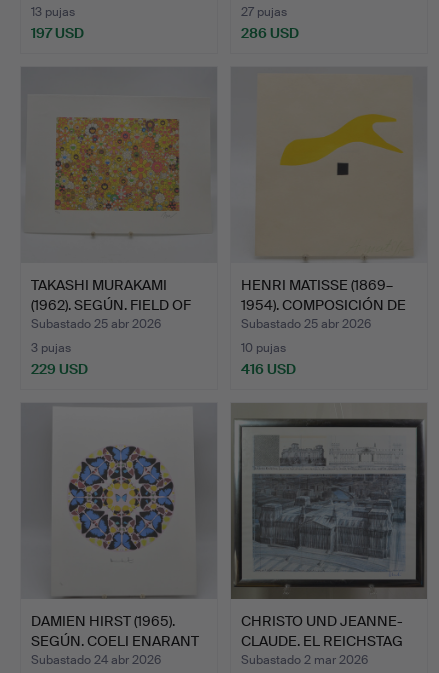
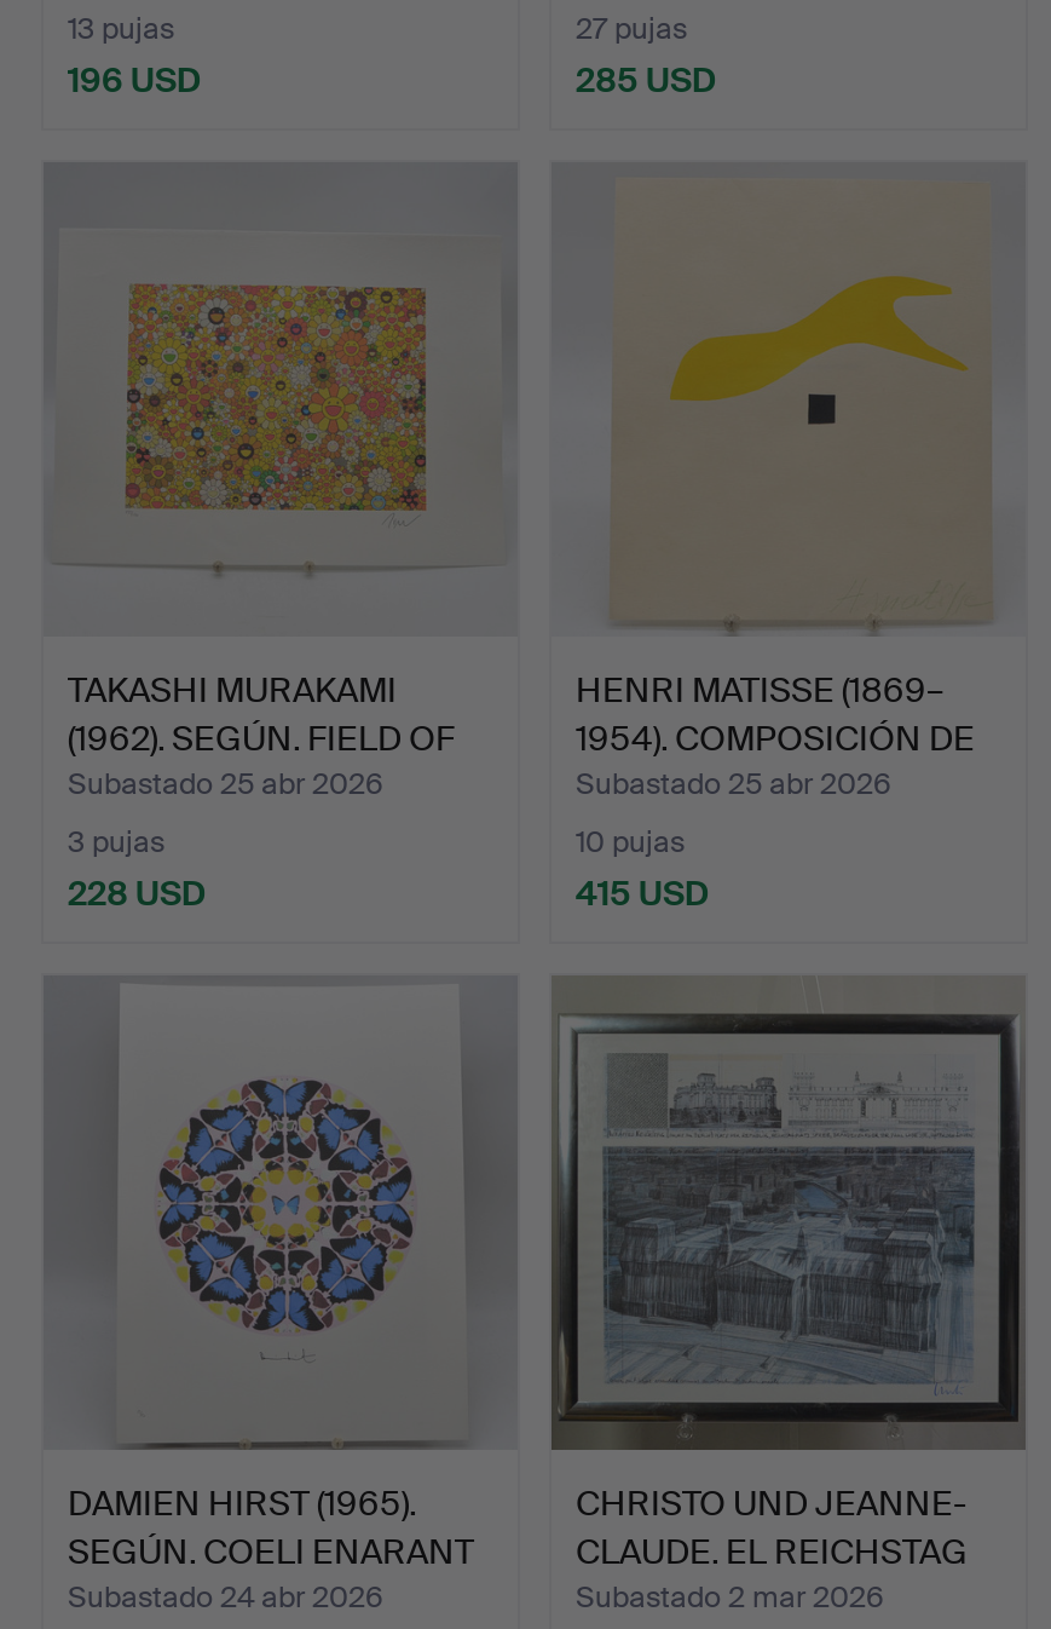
[31,24,84,42] 197 USD -> [68,58,201,101] 196 USD
[241,24,299,42] 286 USD -> [576,58,716,101] 285 USD
[31,360,88,378] 229 USD -> [68,871,206,914] 228 USD
[241,360,296,378] 416 USD -> [576,871,709,914] 415 USD

